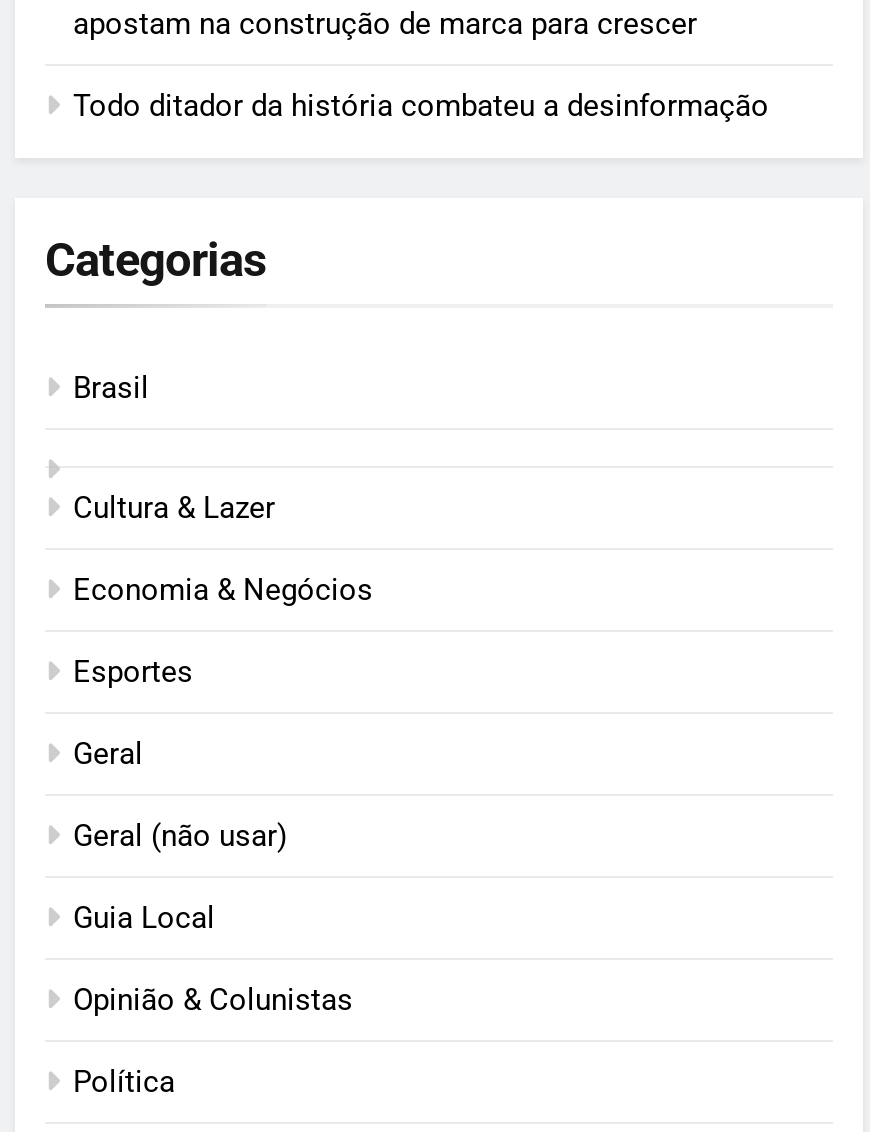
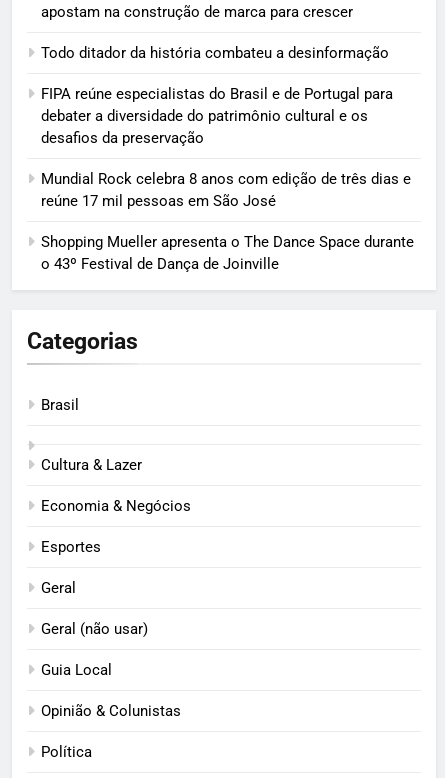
none -> [41,85,414,273] FIPA reúne especialistas do Brasil e de Portugal para | debater a diversidade do patrimônio cultural e os | desafios da preservação | Mundial Rock celebra 8 anos com edição de três dias e | reúne 17 mil pessoas em São José | Shopping Mueller apresenta o The Dance Space durante | o 43º Festival de Dança de Joinville

